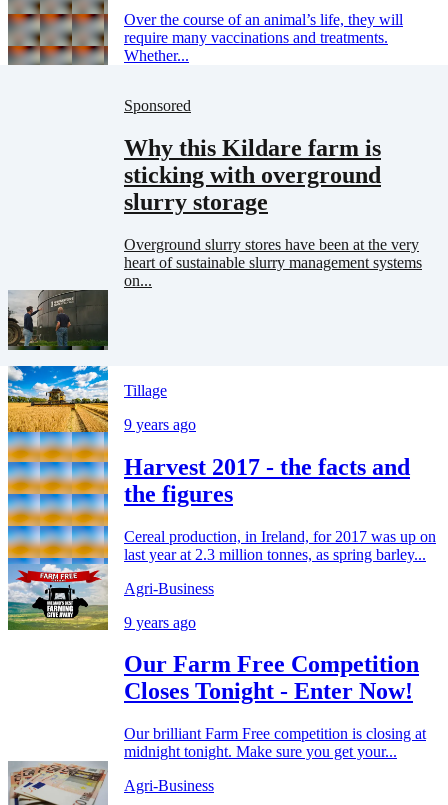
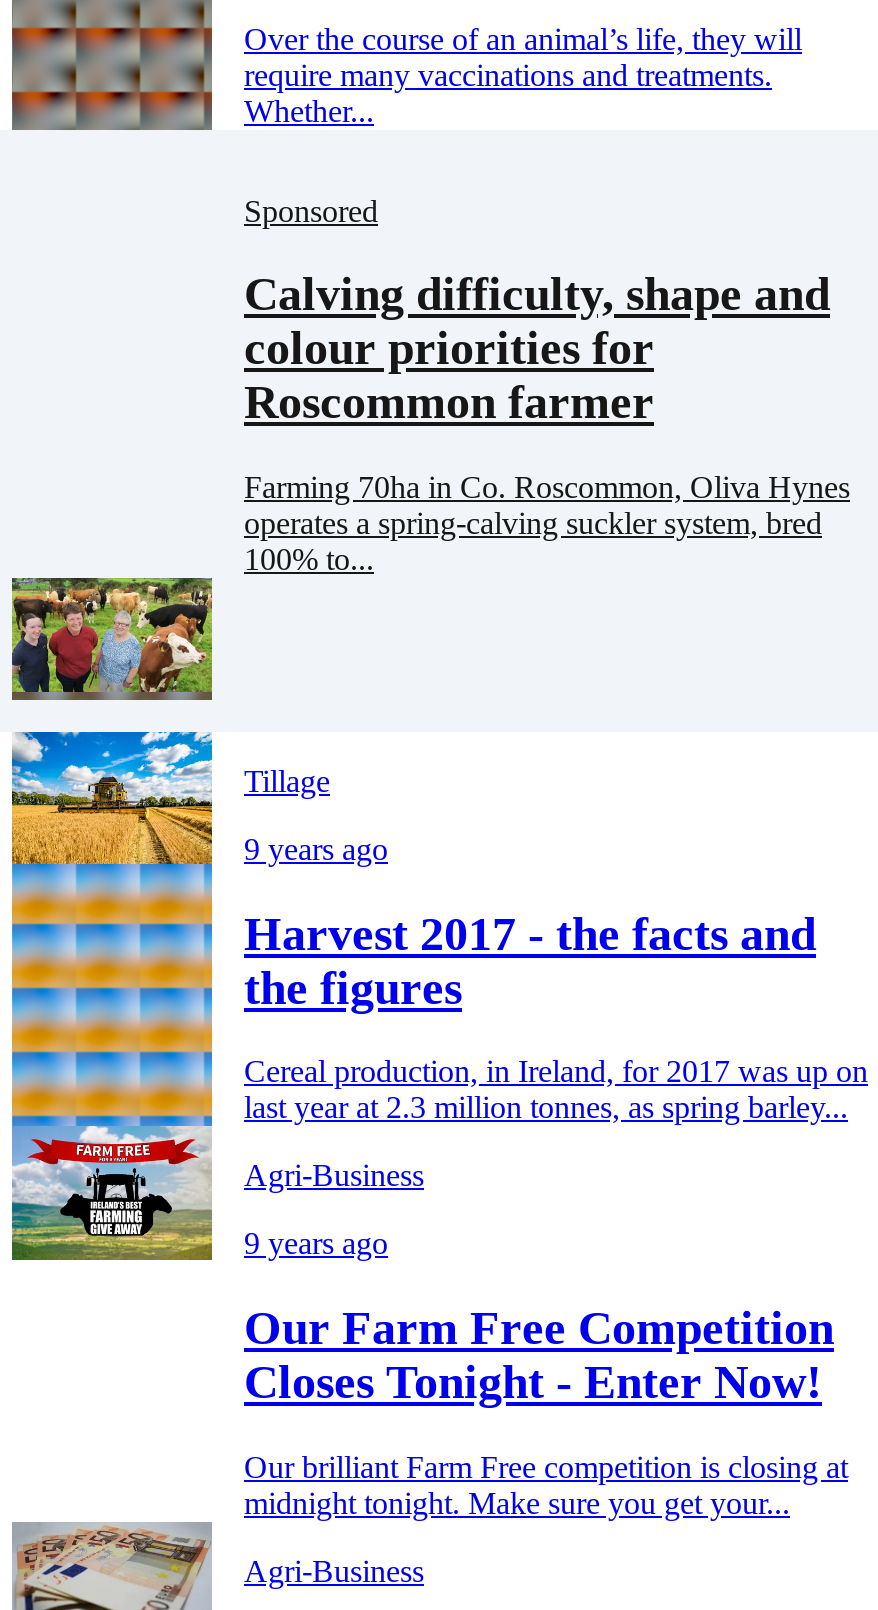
[124,135,381,215] Why this Kildare farm is | sticking with overground | slurry storage -> [244,269,830,429] Calving difficulty, shape and | colour priorities for | Roscommon farmer
[124,235,422,288] Overground slurry stores have been at the very | heart of sustainable slurry management systems | on... -> [244,471,850,577] Farming 70ha in Co. Roscommon, Oliva Hynes | operates a spring-calving suckler system, bred | 100% to...
[7,289,109,351] [image] -> [10,576,214,702] [image]

